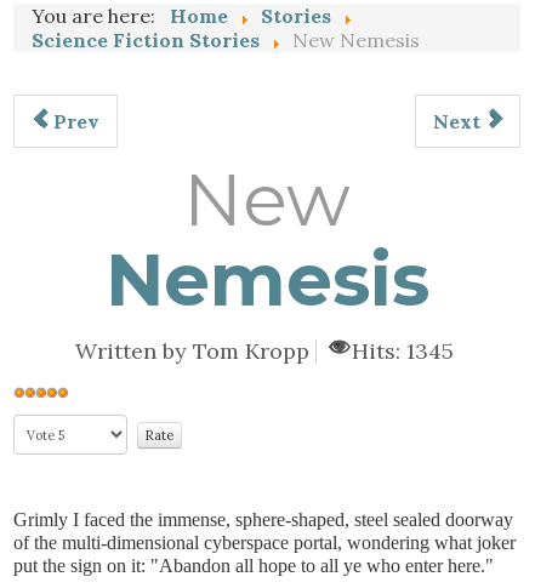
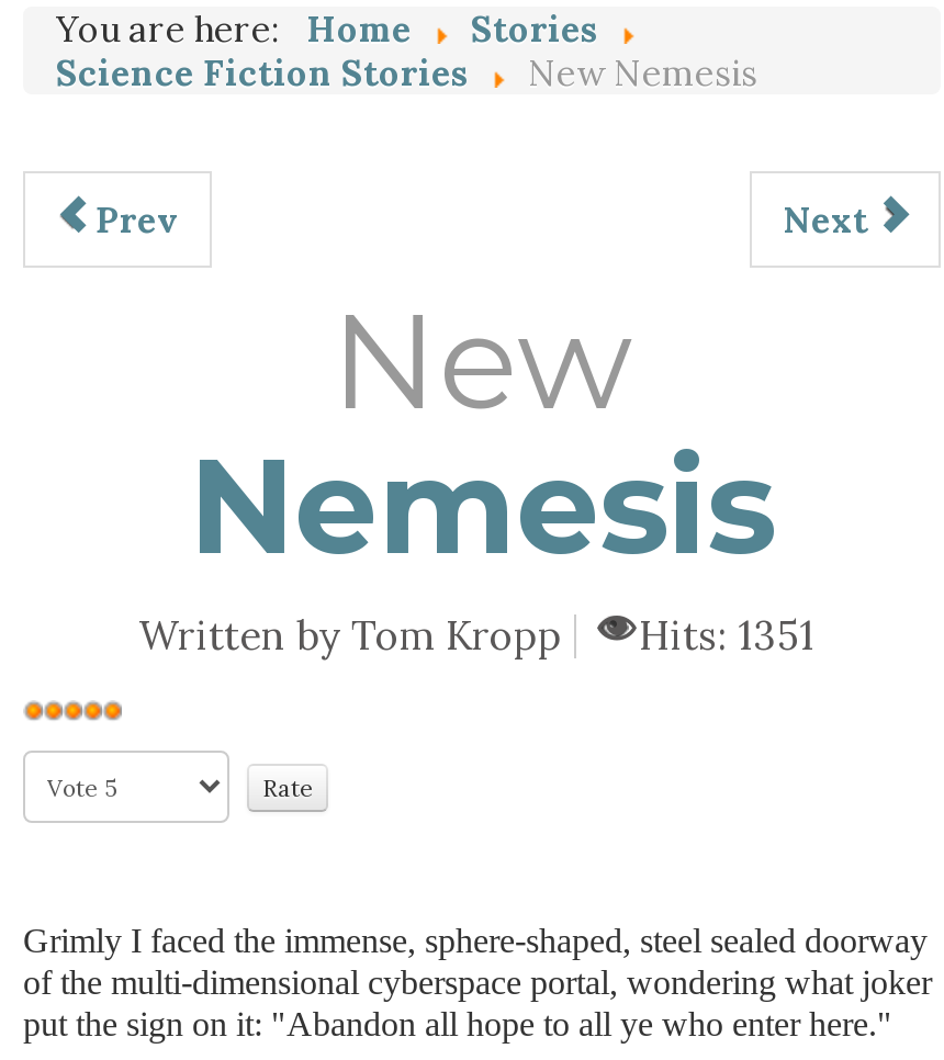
[75,337,453,365] Written by Tom Kropp Hits: 1345 -> [138,610,814,661] Written by Tom Kropp Hits: 1351

